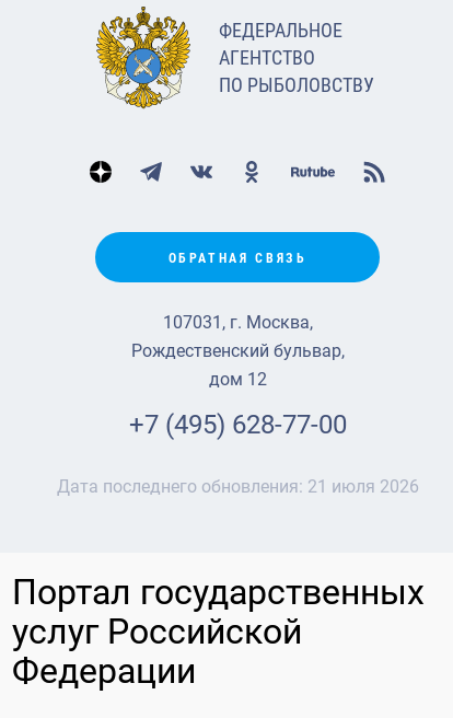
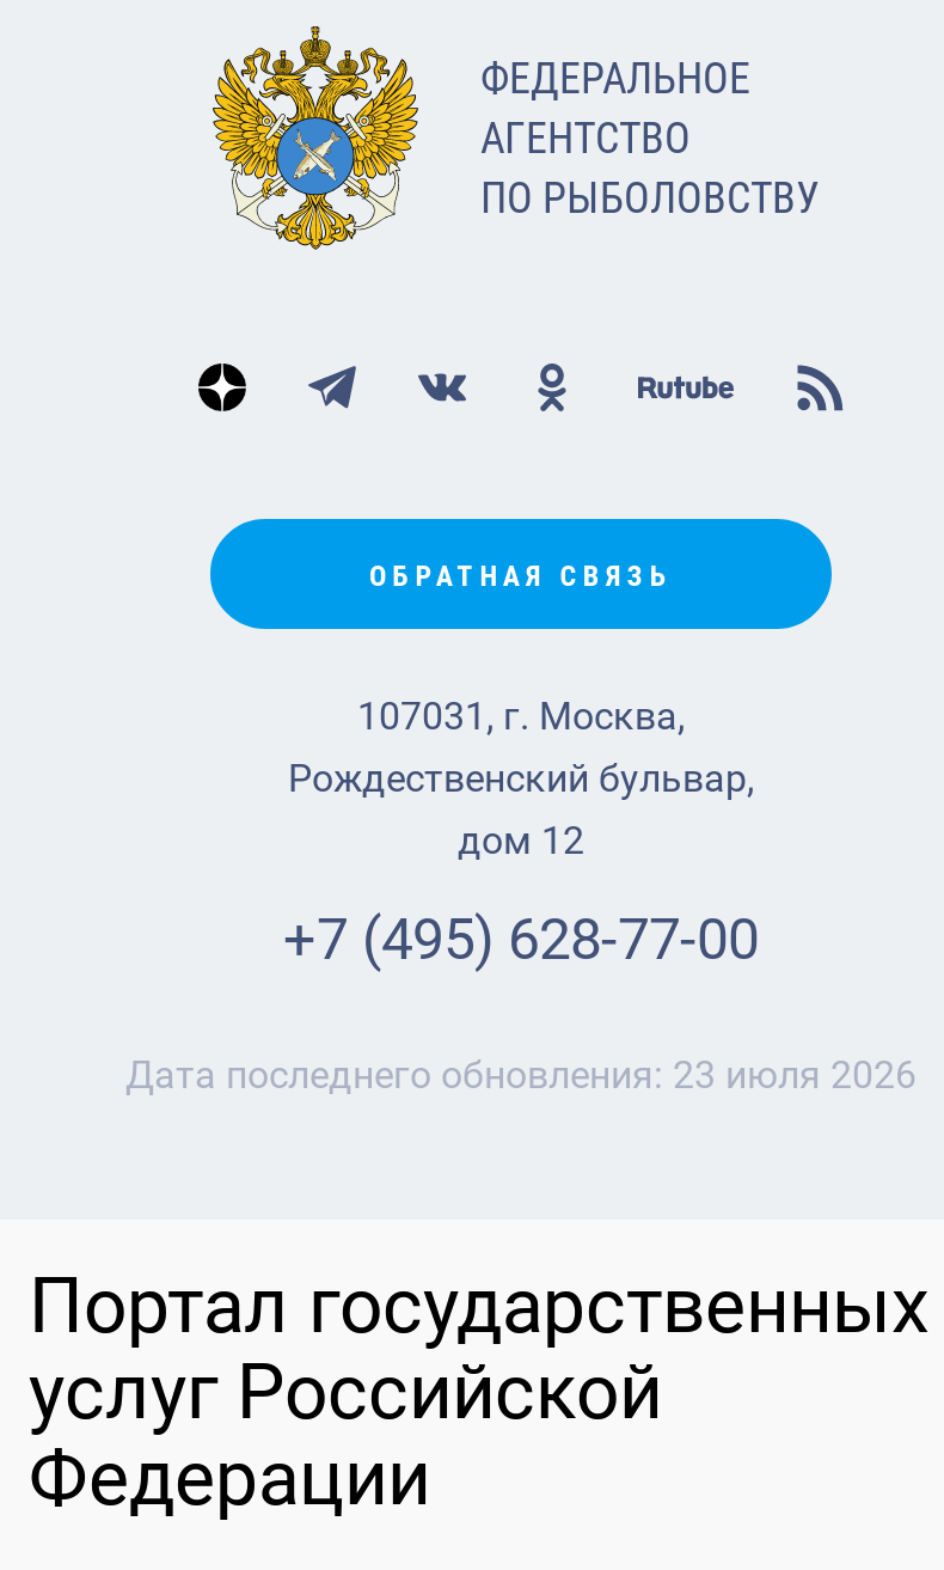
[56,476,419,497] Дата последнего обновления: 21 июля 2026 -> [125,1052,917,1098] Дата последнего обновления: 23 июля 2026

